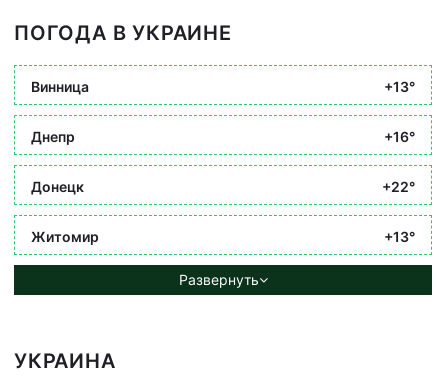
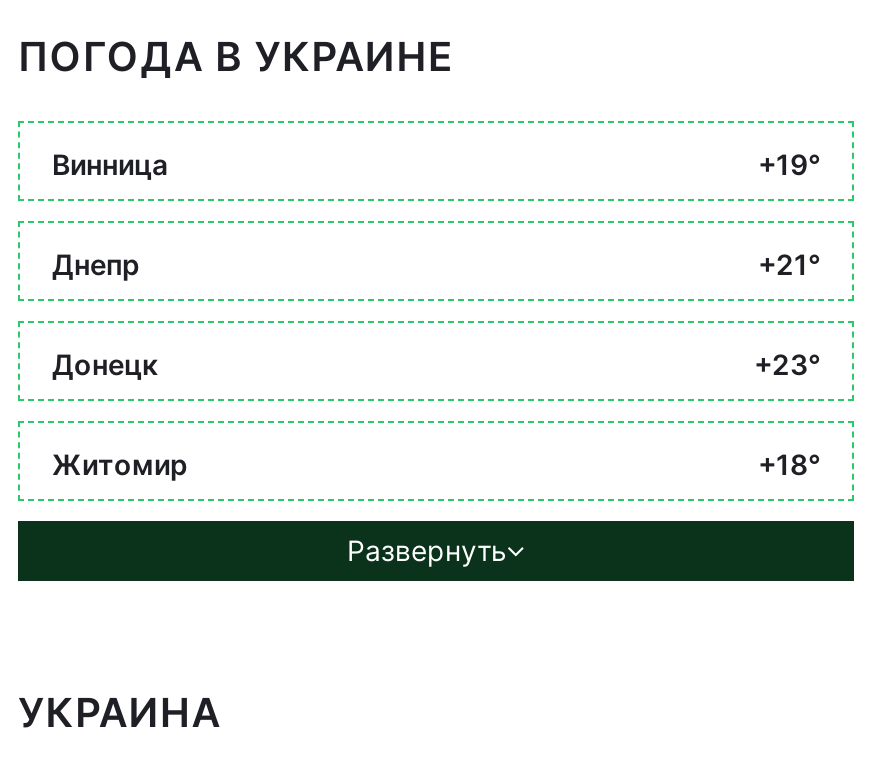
[384,77,415,94] +13° -> [758,146,820,180] +19°
[384,127,415,144] +16° -> [758,246,820,280] +21°
[382,177,415,194] +22° -> [754,346,820,380] +23°
[384,227,415,244] +13° -> [758,446,820,480] +18°

